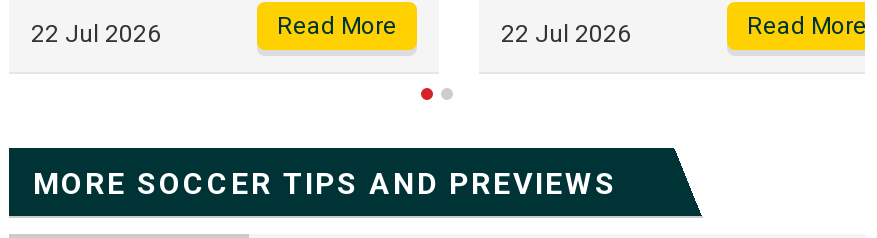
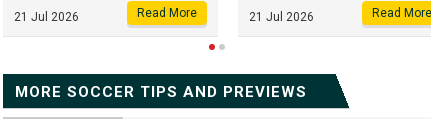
[31,20,161,48] 22 Jul 2026 -> [14,10,79,24] 21 Jul 2026
[501,20,631,48] 22 Jul 2026 -> [249,10,314,24] 21 Jul 2026

